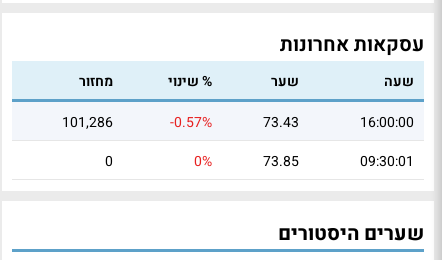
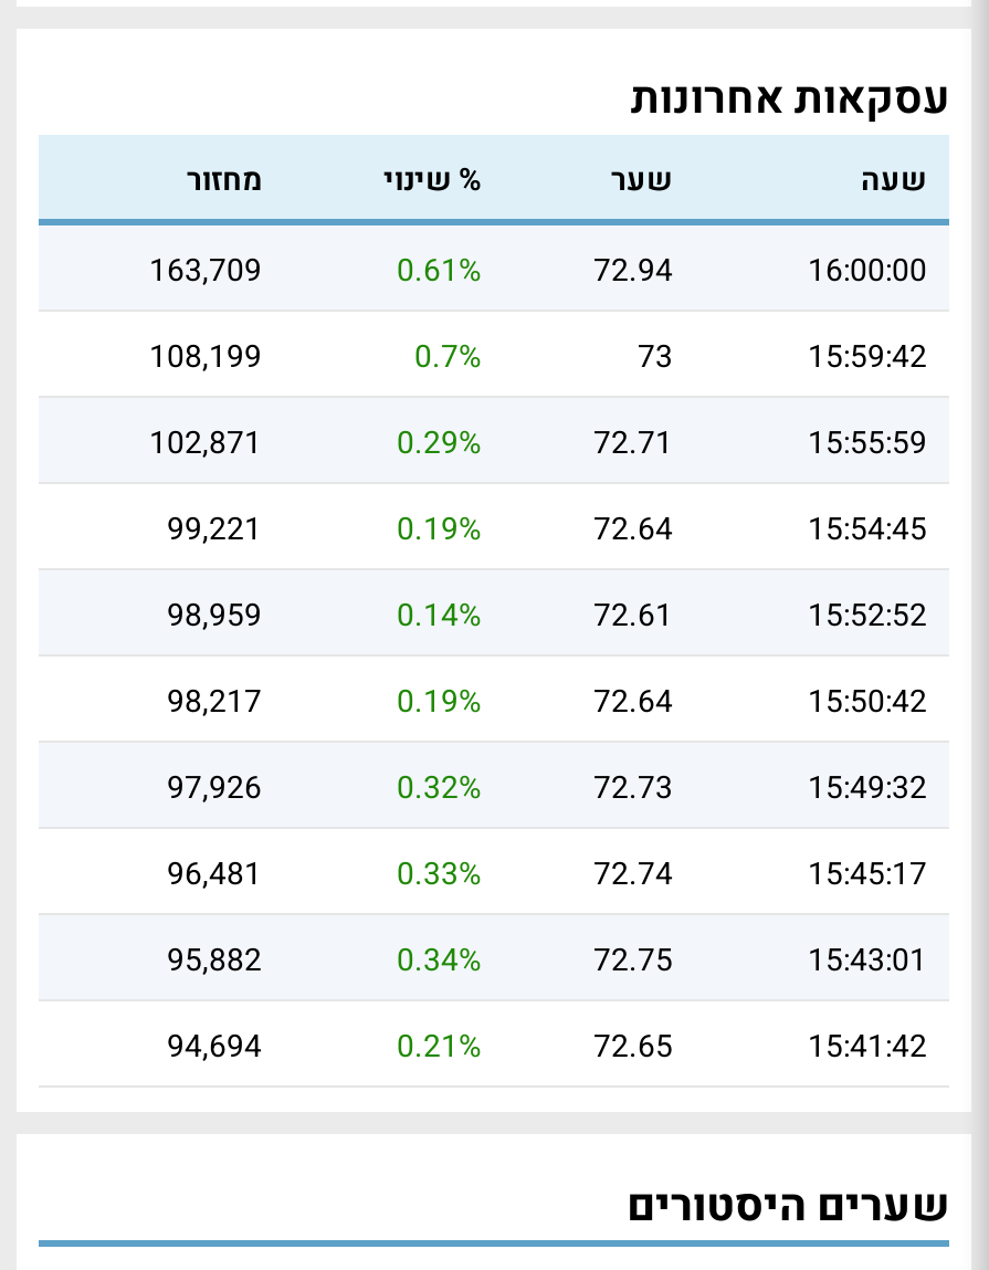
[62,112,414,172] 73.43 | -0.57% | 101,286 | 09:30:01 | 73.85 | 0% | 0 -> [149,248,927,1071] 72.94 | 0.61% | 163,709 | 15:59:42 | 73 | 0.7% | 108,199 | 15:55:59 | 72.71 | 0.29% | 102,871 | 15:54:45 | 72.64 | 0.19% | 99,221 | 15:52:52 | 72.61 | 0.14% | 98,959 | 15:50:42 | 72.64 | 0.19% | 98,217 | 15:49:32 | 72.73 | 0.32% | 97,926 | 15:45:17 | 72.74 | 0.33% | 96,481 | 15:43:01 | 72.75 | 0.34% | 95,882 | 15:41:42 | 72.65 | 0.21% | 94,694

